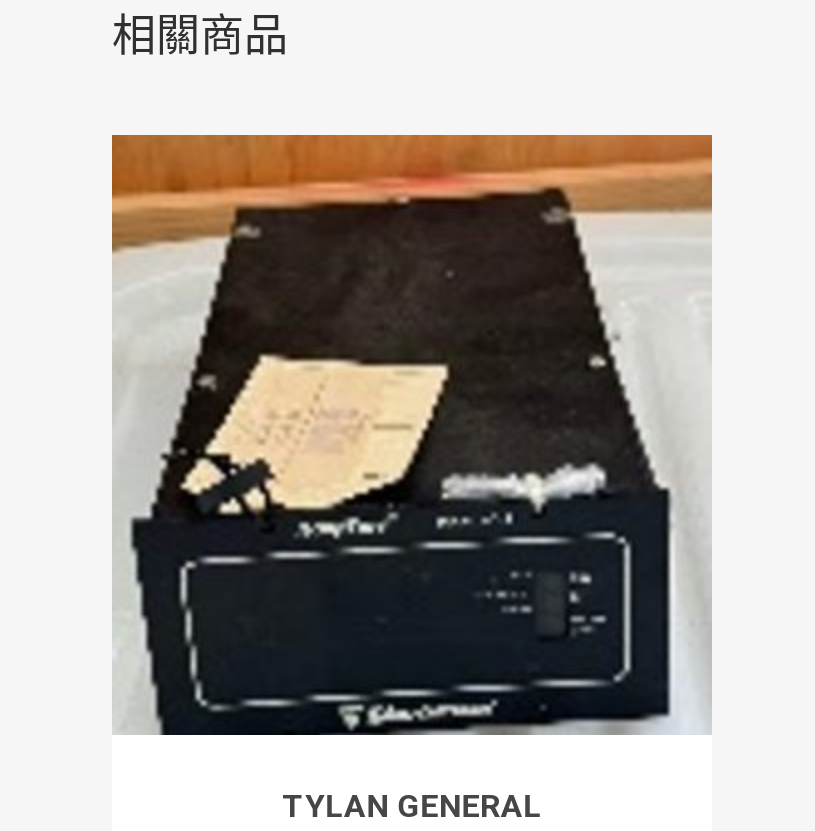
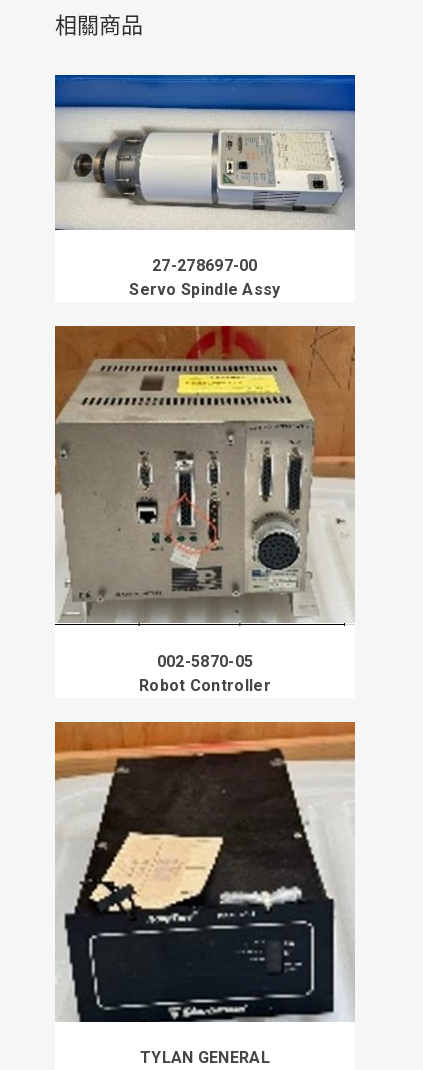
none -> [54,74,356,299] [image] | 27-278697-00 | Servo Spindle Assy
none -> [54,325,356,695] [image] | 002-5870-05 | Robot Controller

